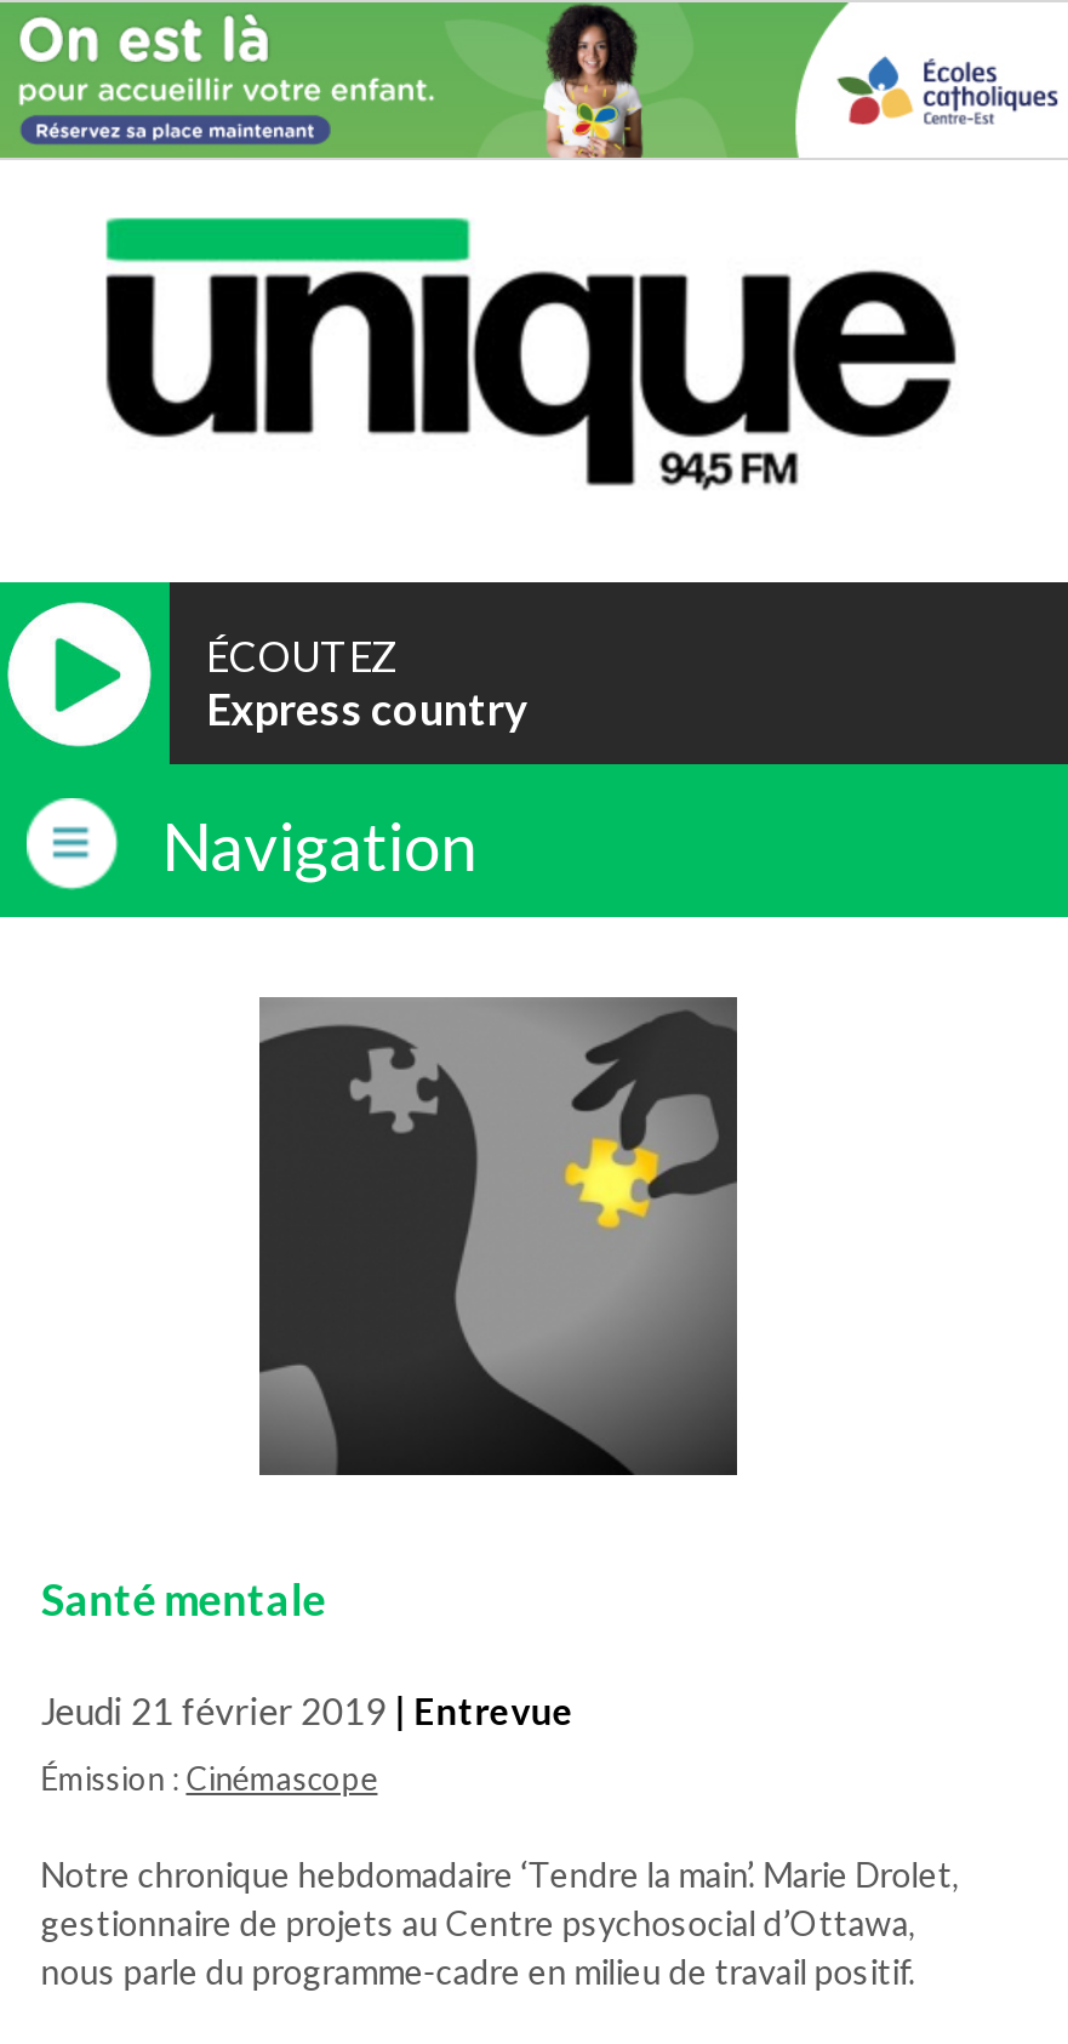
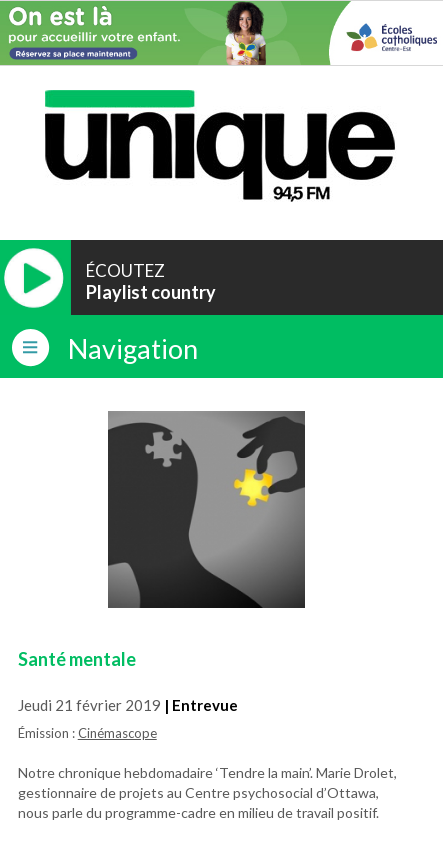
[206,681,529,735] Express country -> [86,281,216,303] Playlist country

